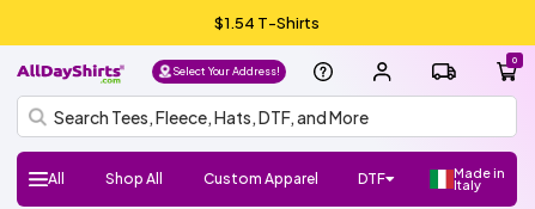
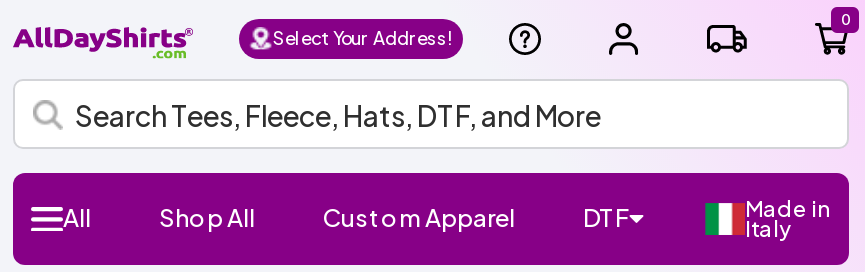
[214,13,320,32] $1.54 T-Shirts -> none

